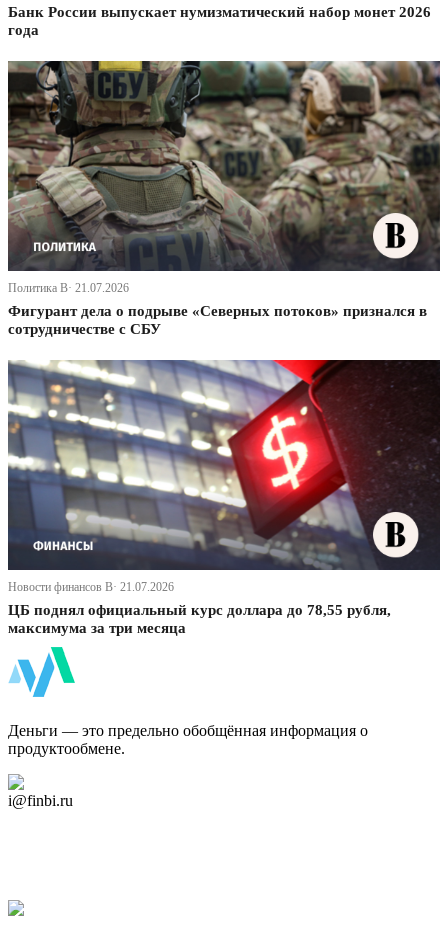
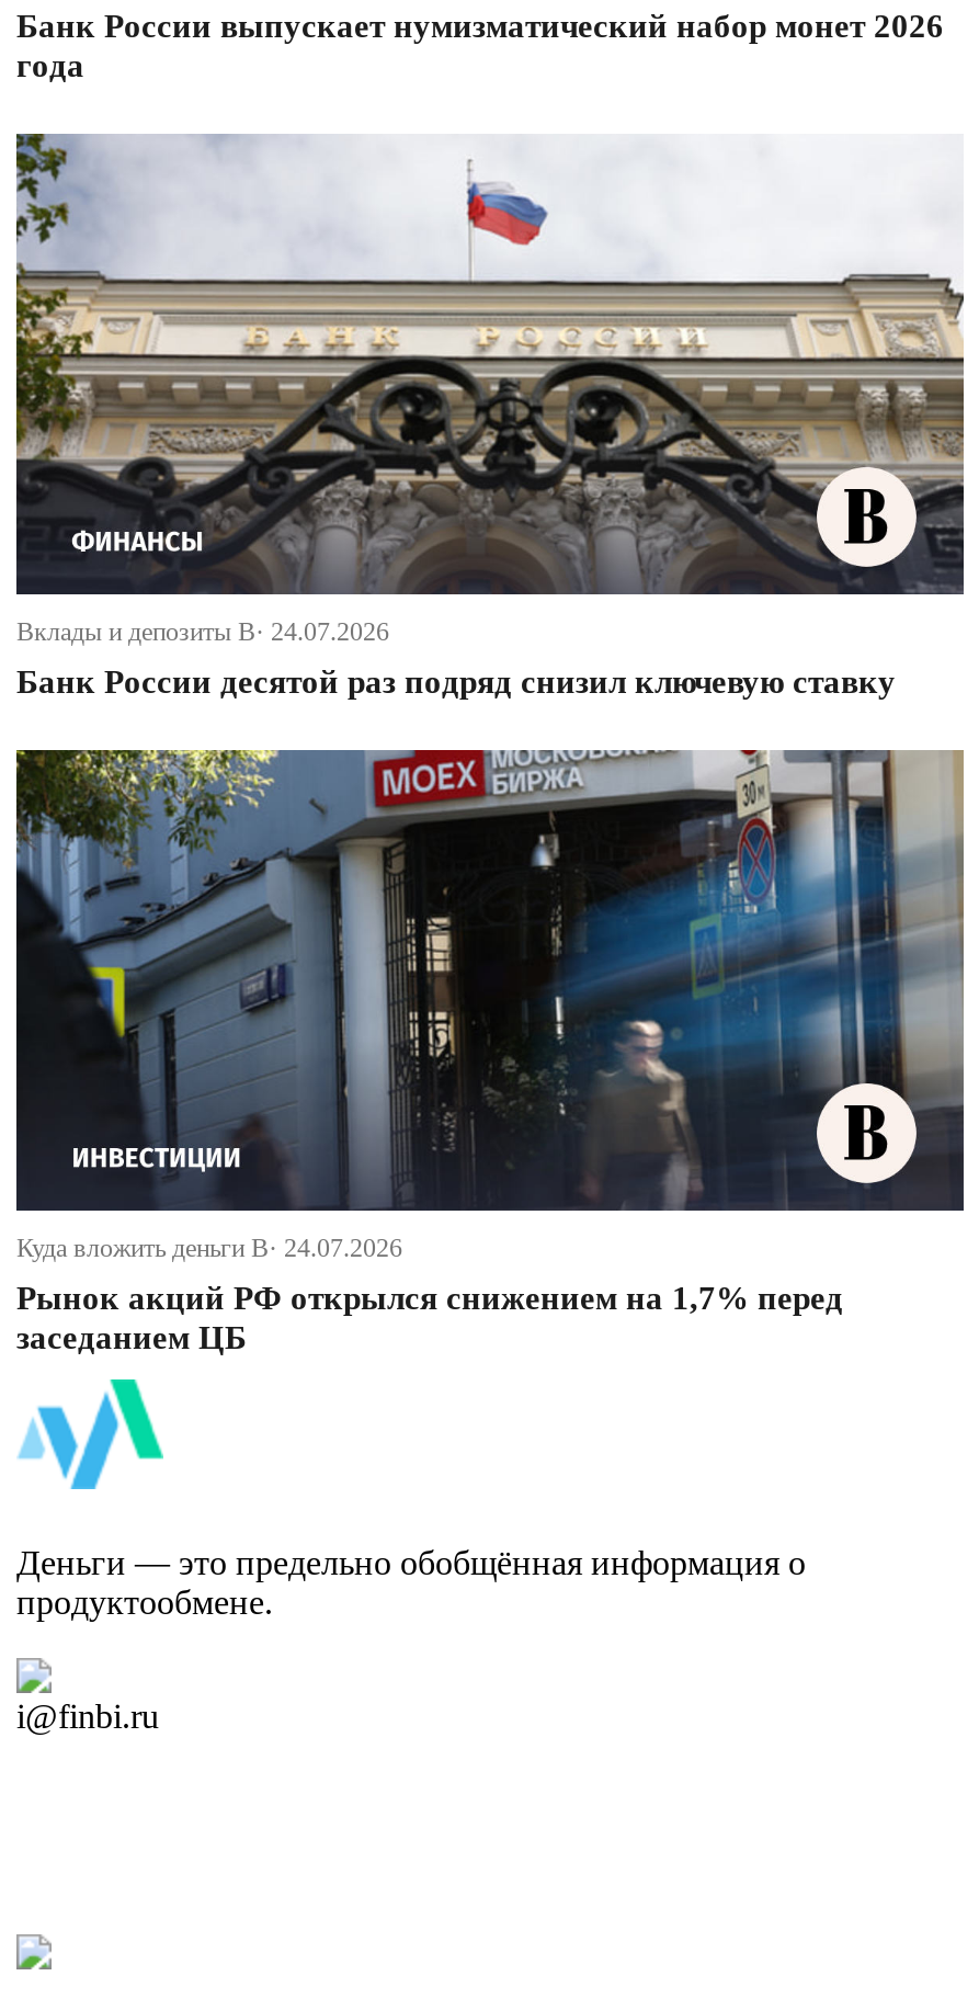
[8,60,441,295] [image] | Политика В· 21.07.2026 -> [16,134,964,648] [image] | Вклады и депозиты В· 24.07.2026
[8,303,427,337] Фигурант дела о подрыве «Северных потоков» признался в | сотрудничестве с СБУ -> [16,665,896,700] Банк России десятой раз подряд снизил ключевую ставку
[7,359,441,594] [image] | Новости финансов В· 21.07.2026 -> [14,748,966,1264] [image] | Куда вложить деньги В· 24.07.2026
[8,602,391,636] ЦБ поднял официальный курс доллара до 78,55 рубля, | максимума за три месяца -> [16,1282,843,1356] Рынок акций РФ открылся снижением на 1,7% перед | заседанием ЦБ

